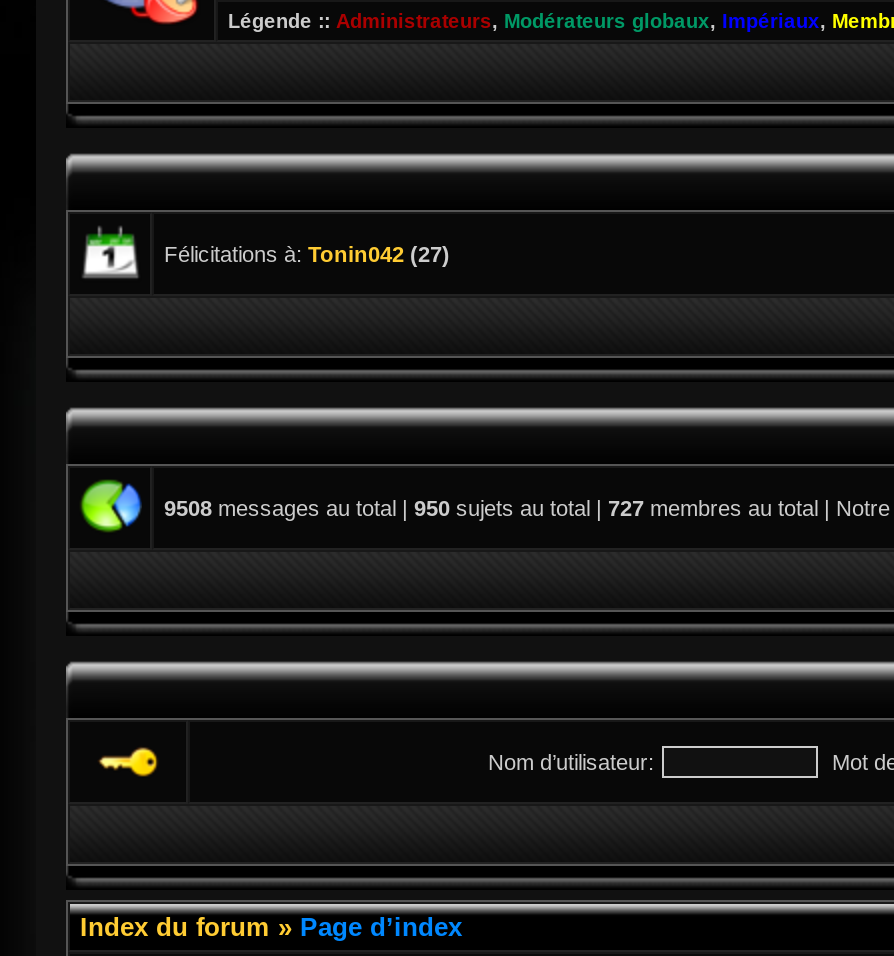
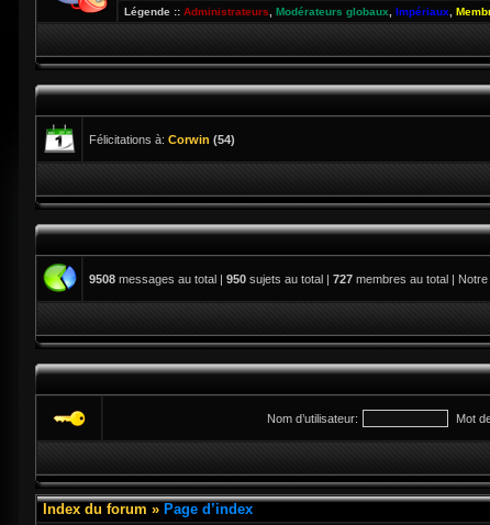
[164,242,450,266] Félicitations à: Tonin042 (27) -> [89,133,235,146] Félicitations à: Corwin (54)

